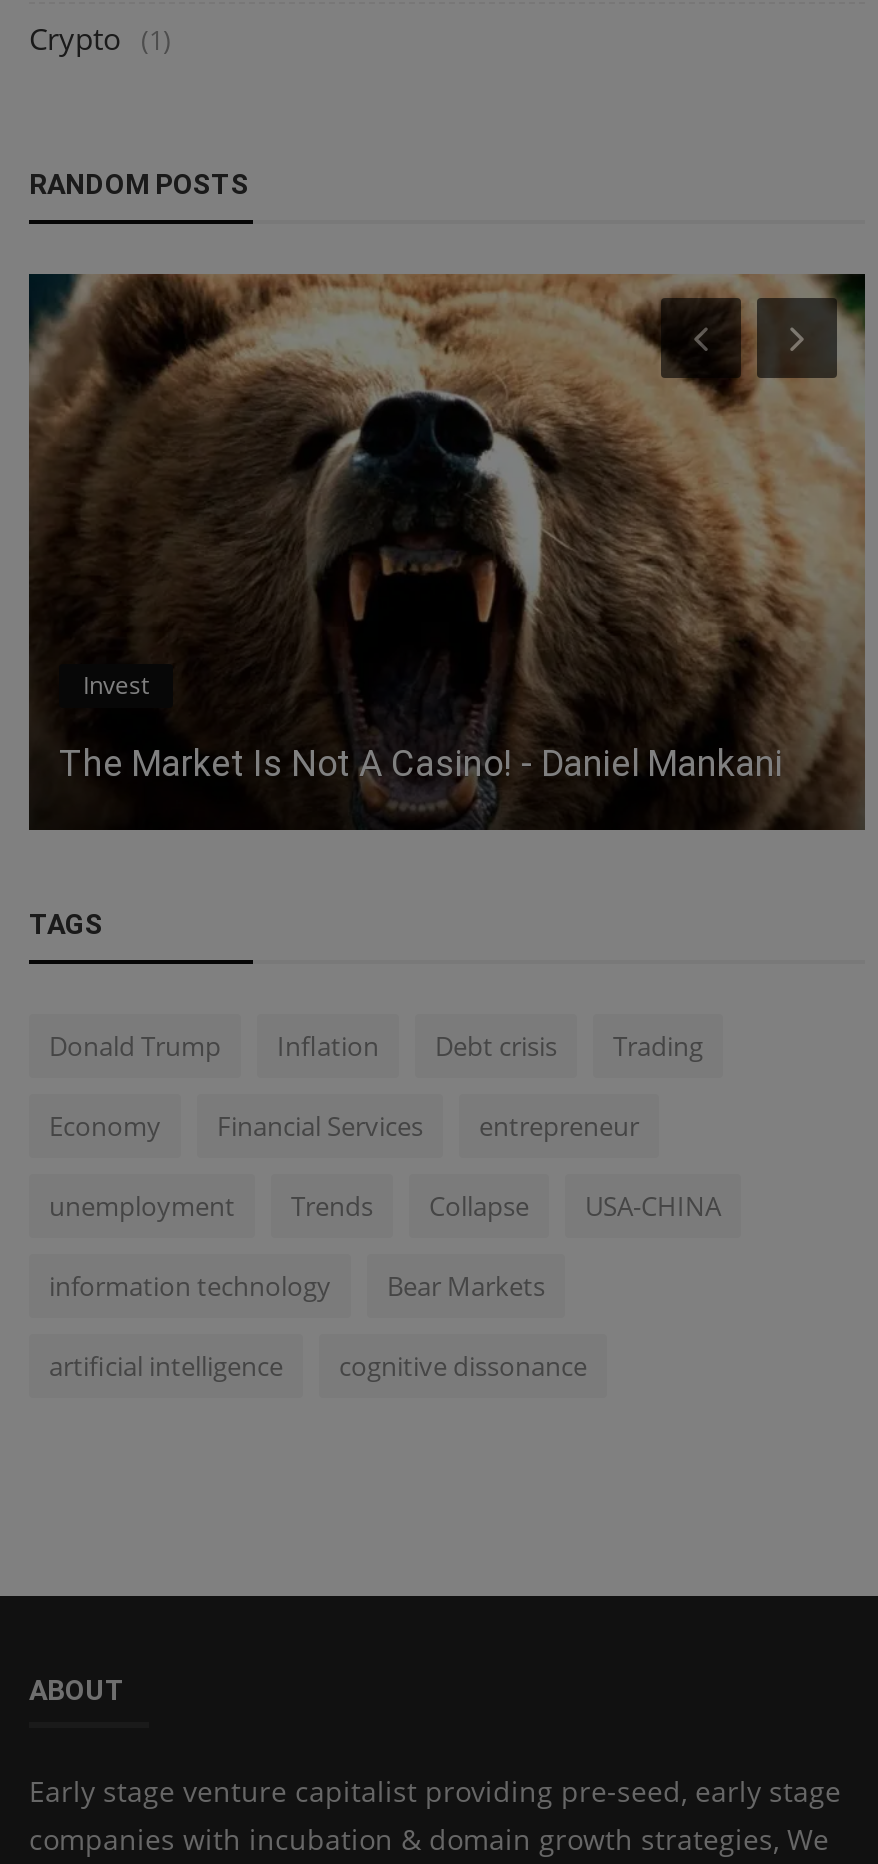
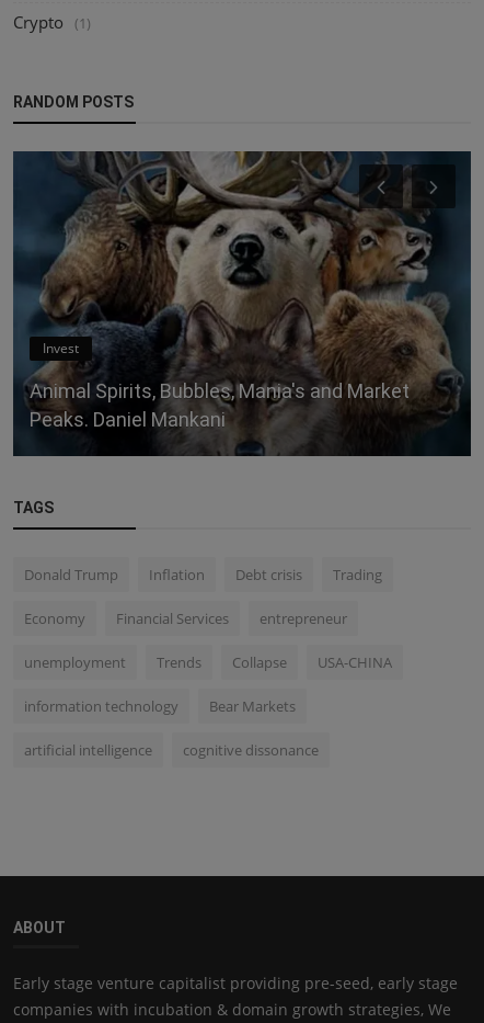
[27,272,867,832] [image] | The Market Is Not A Casino! - Daniel Mankani -> [12,150,472,457] [image] | Animal Spirits, Bubbles, Mania's and Market | Peaks. Daniel Mankani
moved [83,668,149,702] -> [43,339,79,357]: Invest

